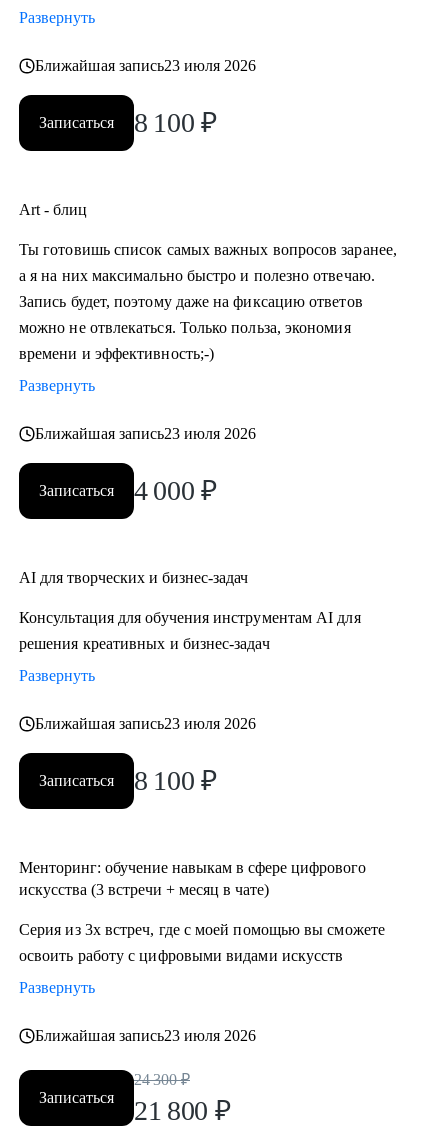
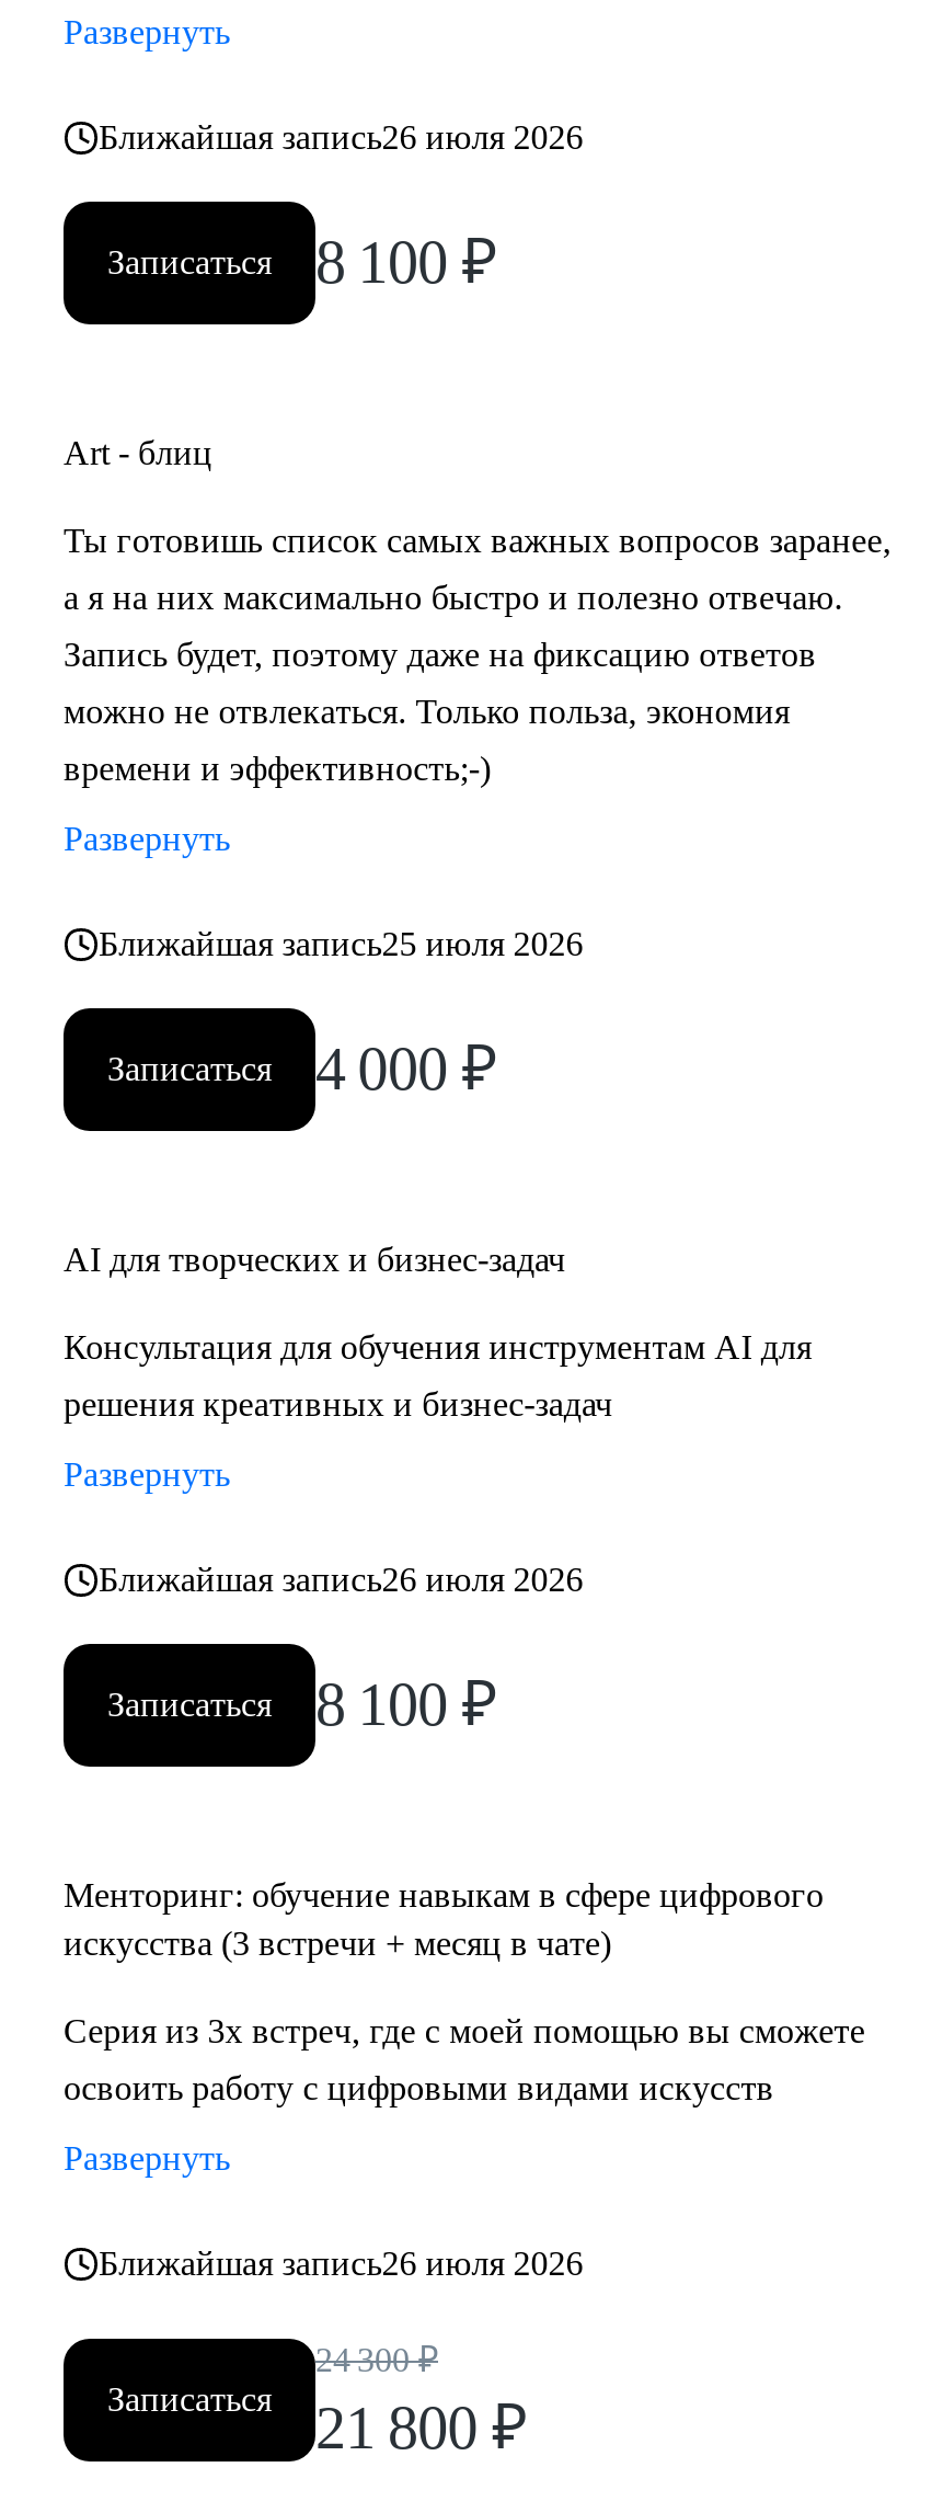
[35,57,256,74] Ближайшая запись23 июля 2026 -> [99,118,583,156] Ближайшая запись26 июля 2026
[35,425,256,442] Ближайшая запись23 июля 2026 -> [99,925,583,962] Ближайшая запись25 июля 2026
[35,715,256,732] Ближайшая запись23 июля 2026 -> [99,1561,583,1598] Ближайшая запись26 июля 2026
[35,1027,256,1044] Ближайшая запись23 июля 2026 -> [99,2244,583,2282] Ближайшая запись26 июля 2026

